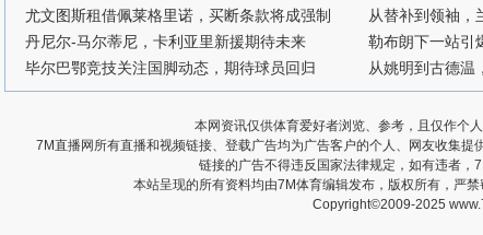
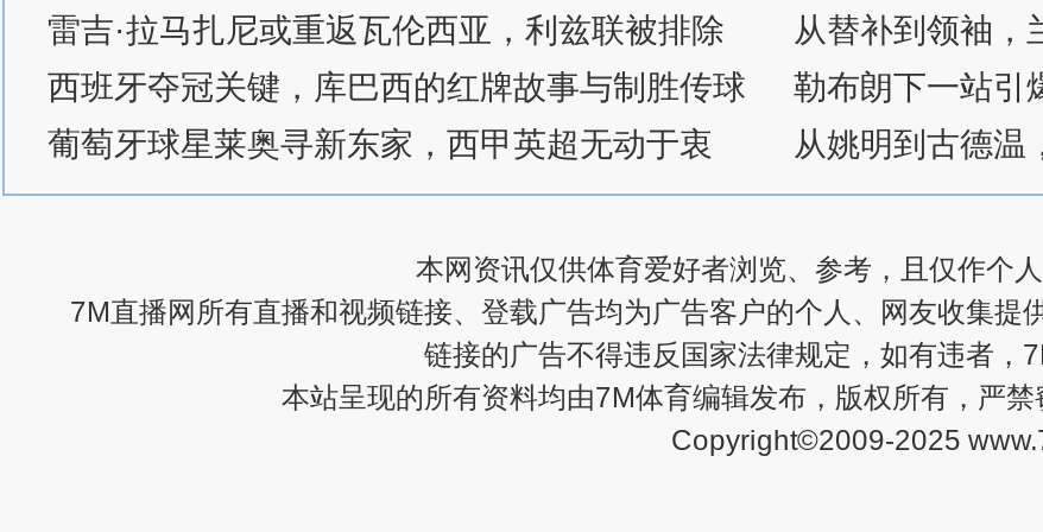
[25,7,331,24] 尤文图斯租借佩莱格里诺，买断条款将成强制 -> [48,11,725,49] 雷吉·拉马扎尼或重返瓦伦西亚，利兹联被排除
[25,33,306,50] 丹尼尔-马尔蒂尼，卡利亚里新援期待未来 -> [48,68,746,106] 西班牙夺冠关键，库巴西的红牌故事与制胜传球
[25,59,316,77] 毕尔巴鄂竞技关注国脚动态，期待球员回归 -> [48,125,713,163] 葡萄牙球星莱奥寻新东家，西甲英超无动于衷

